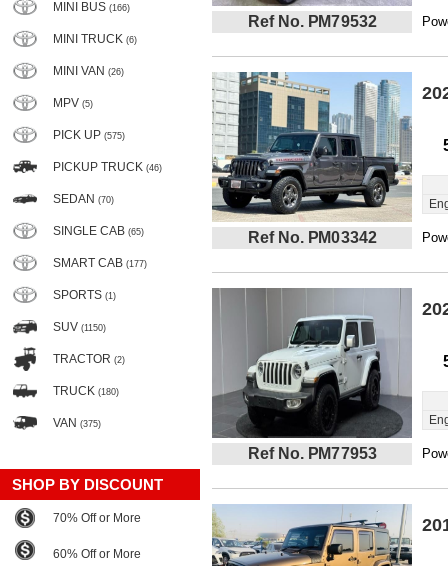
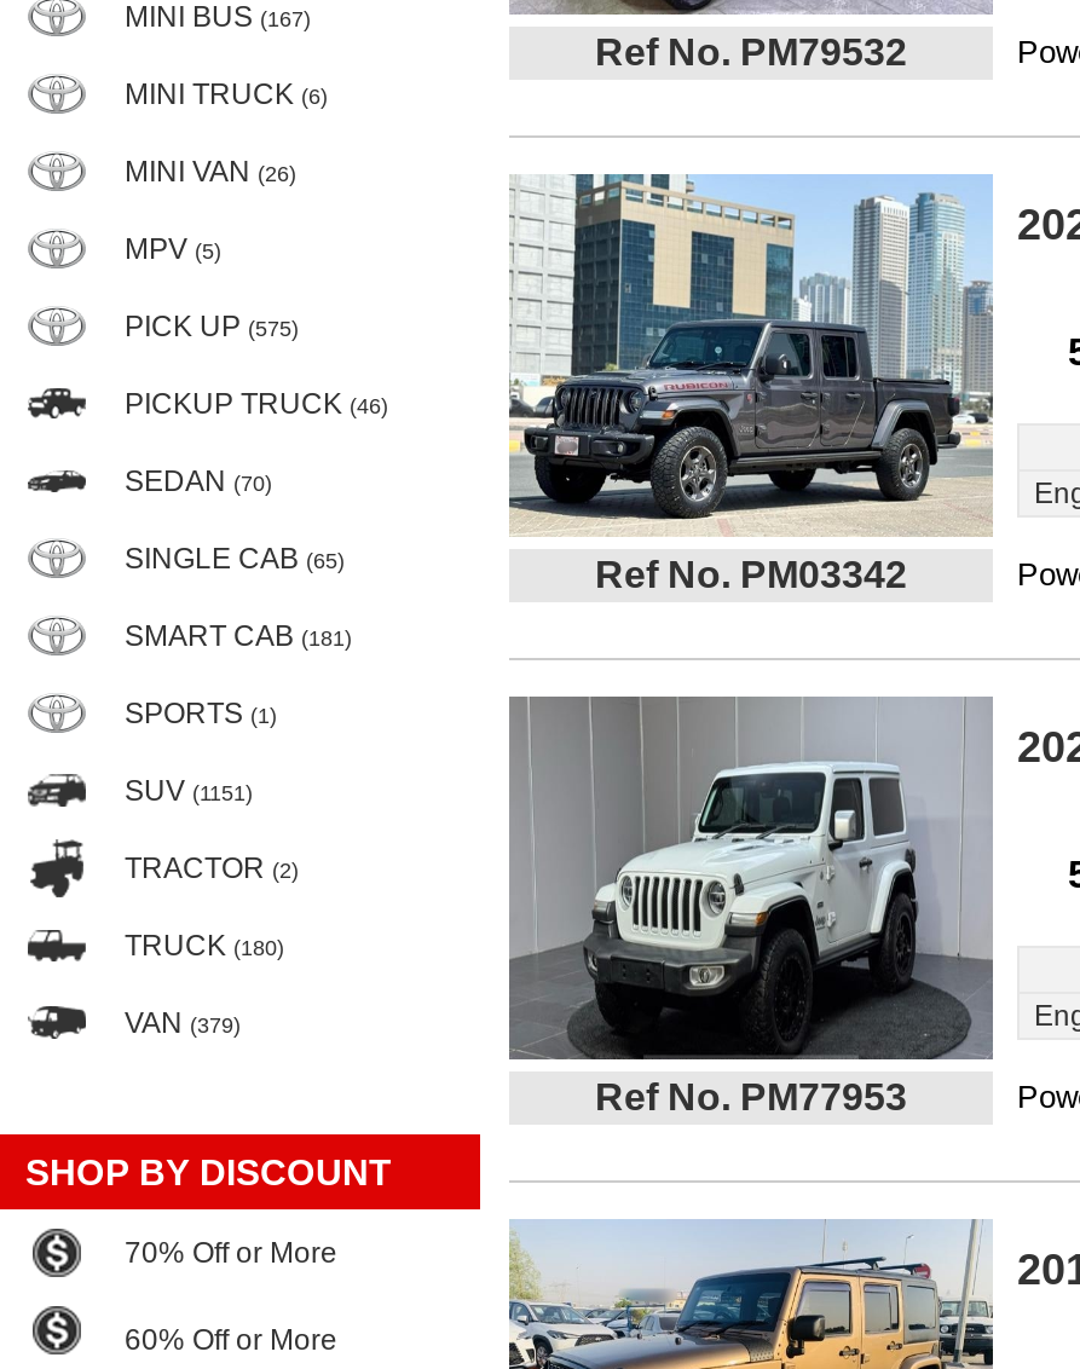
[53,0,130,14] MINI BUS (166) -> [125,0,311,34] MINI BUS (167)
[53,256,147,270] SMART CAB (177) -> [125,619,352,653] SMART CAB (181)
[53,320,106,334] SUV (1150) -> [125,774,253,808] SUV (1151)
[53,416,101,430] VAN (375) -> [125,1006,241,1040] VAN (379)

